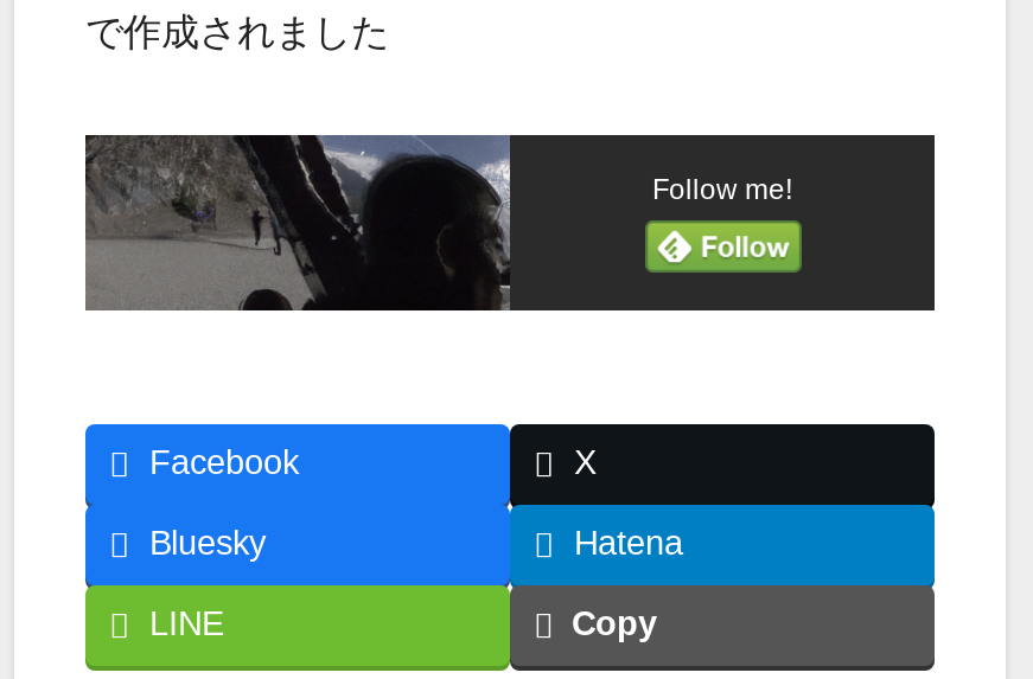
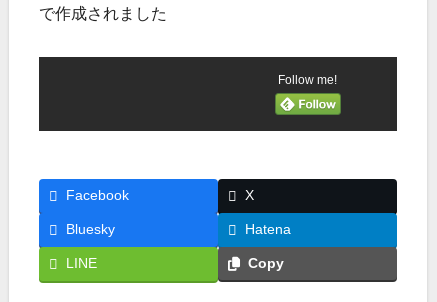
[85,135,512,310] [image] -> none

